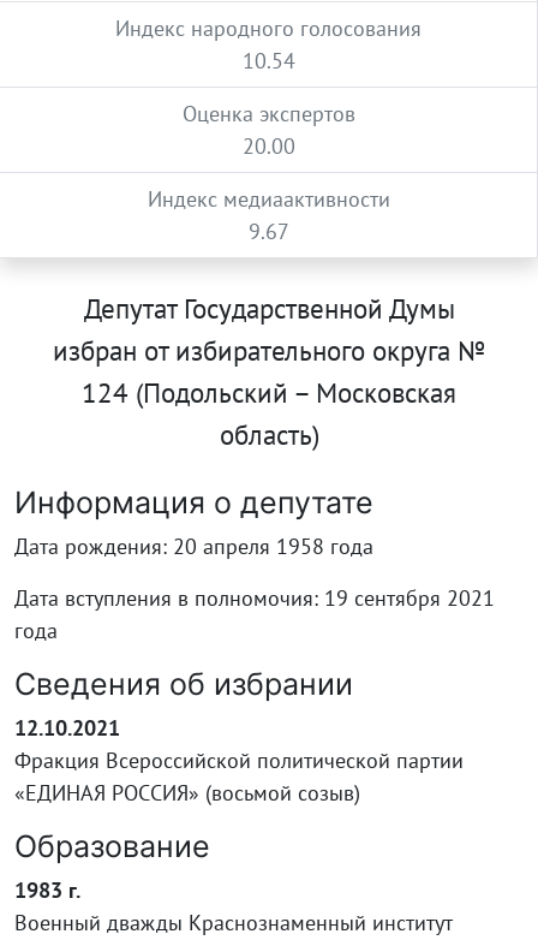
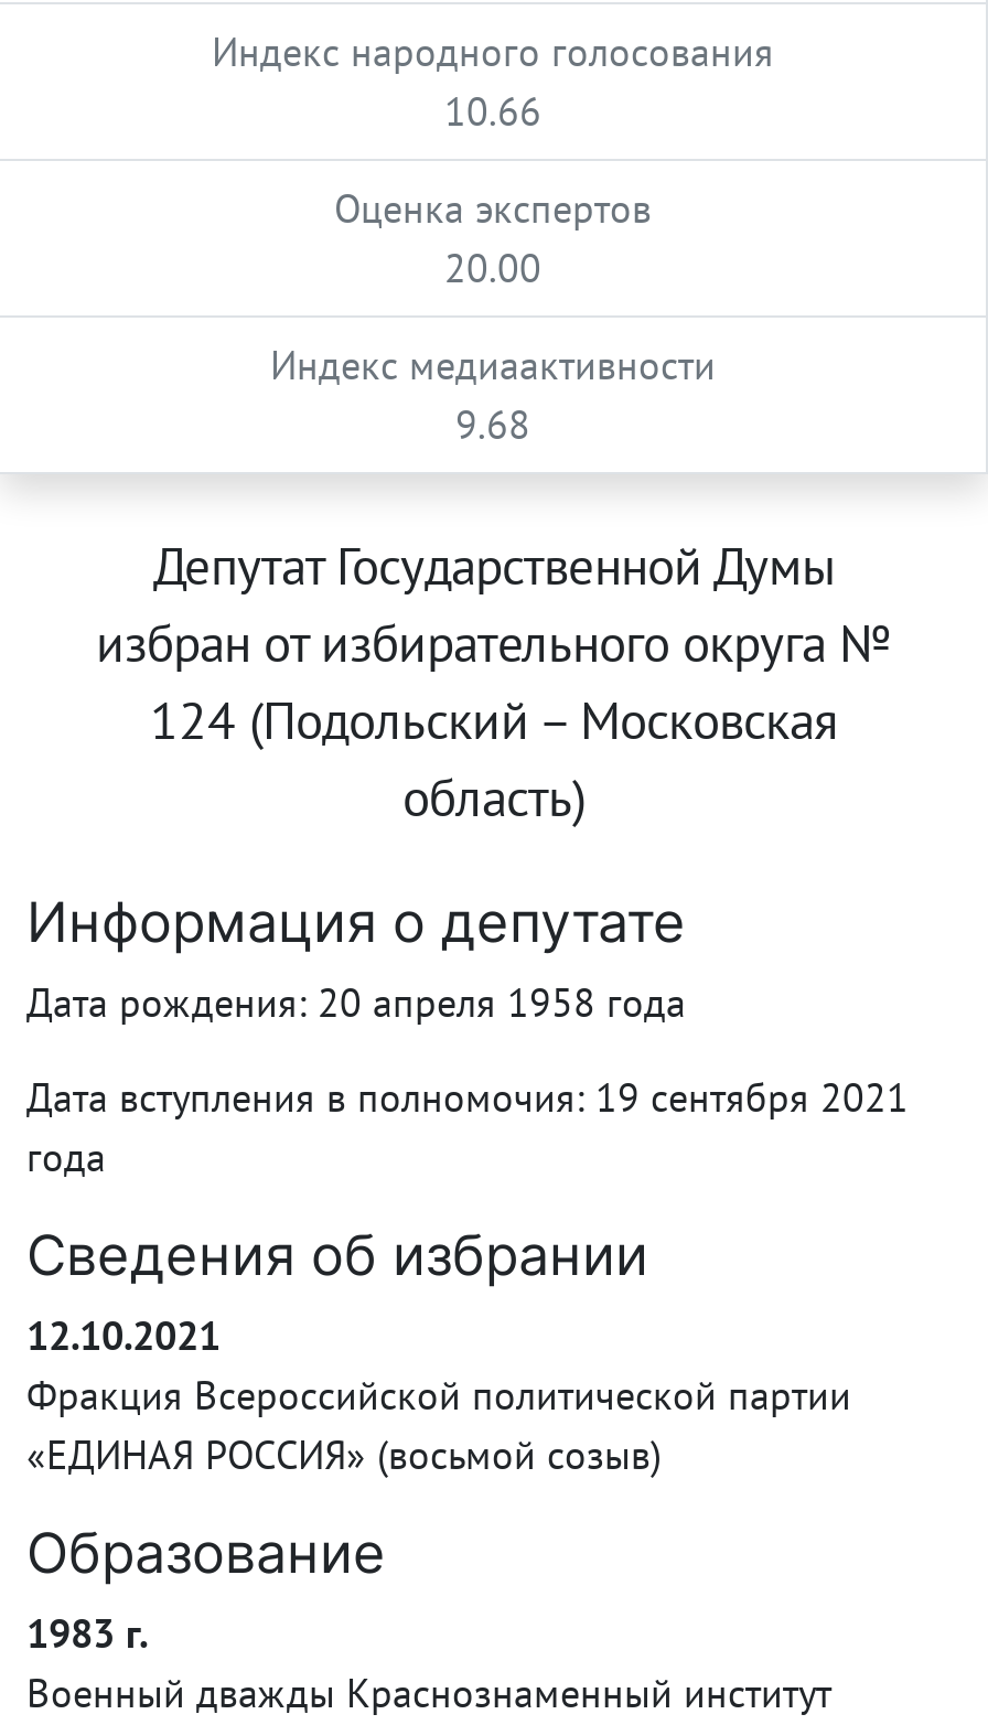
[242,47,295,75] 10.54 -> [444,86,541,137] 10.66
[248,218,289,245] 9.67 -> [455,399,530,450] 9.68

